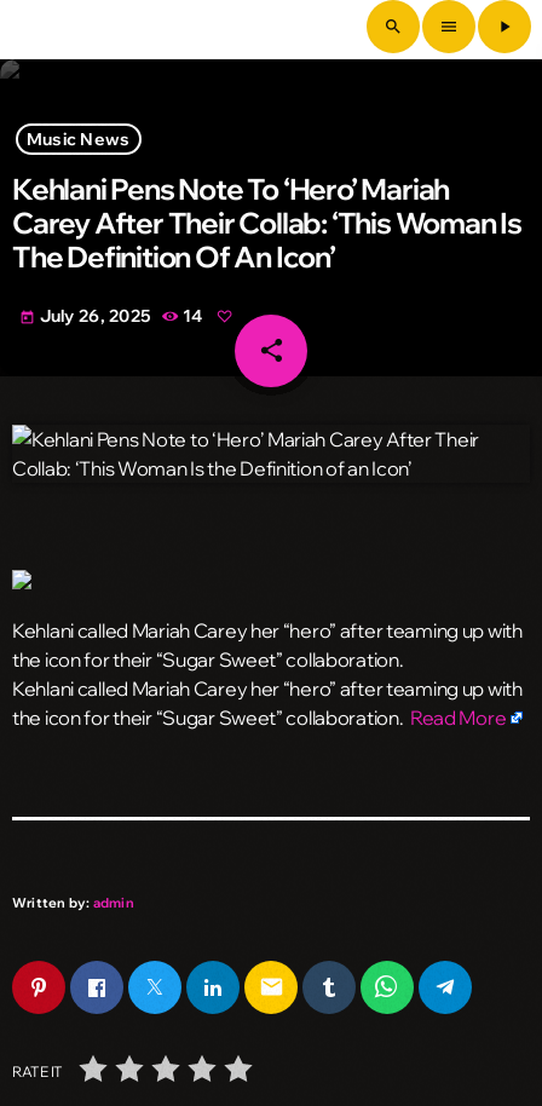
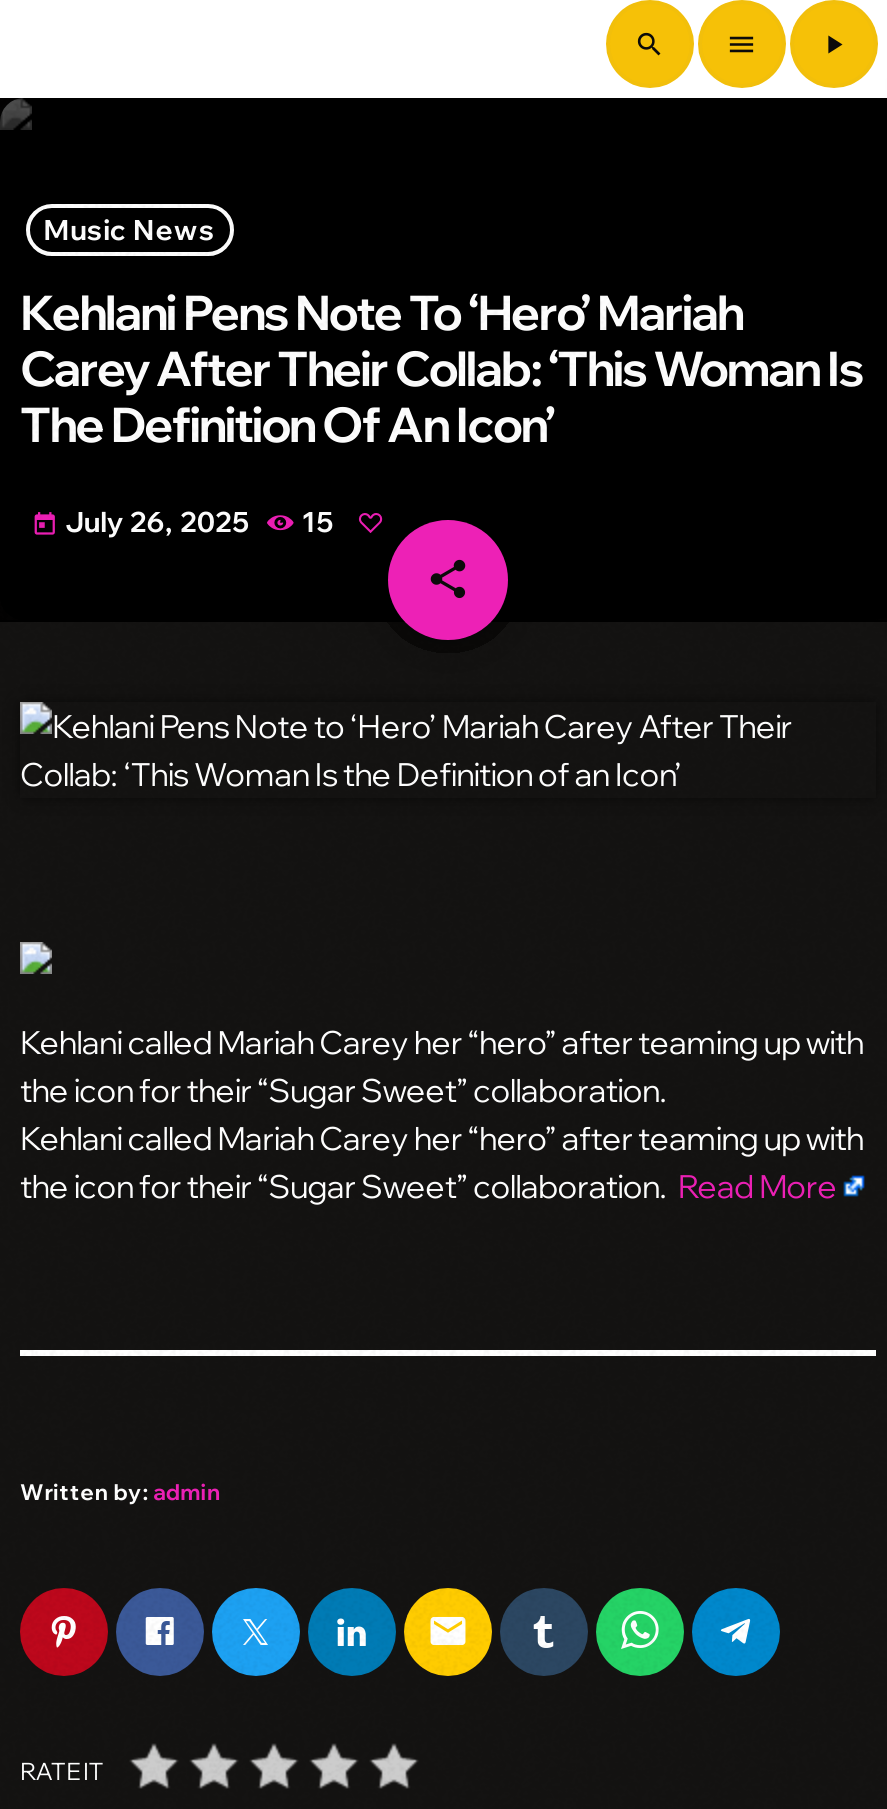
[182,305,206,327] 14 -> [302,504,341,540] 15

